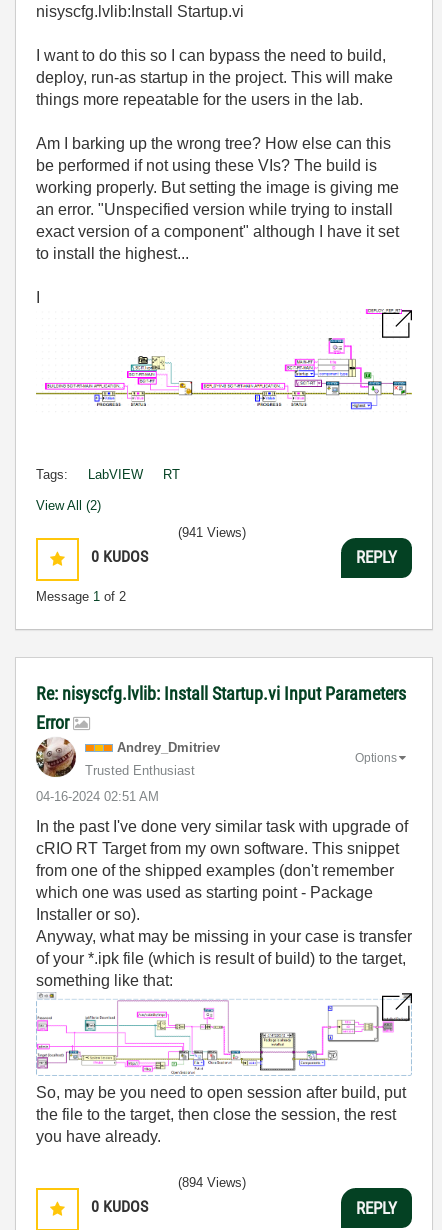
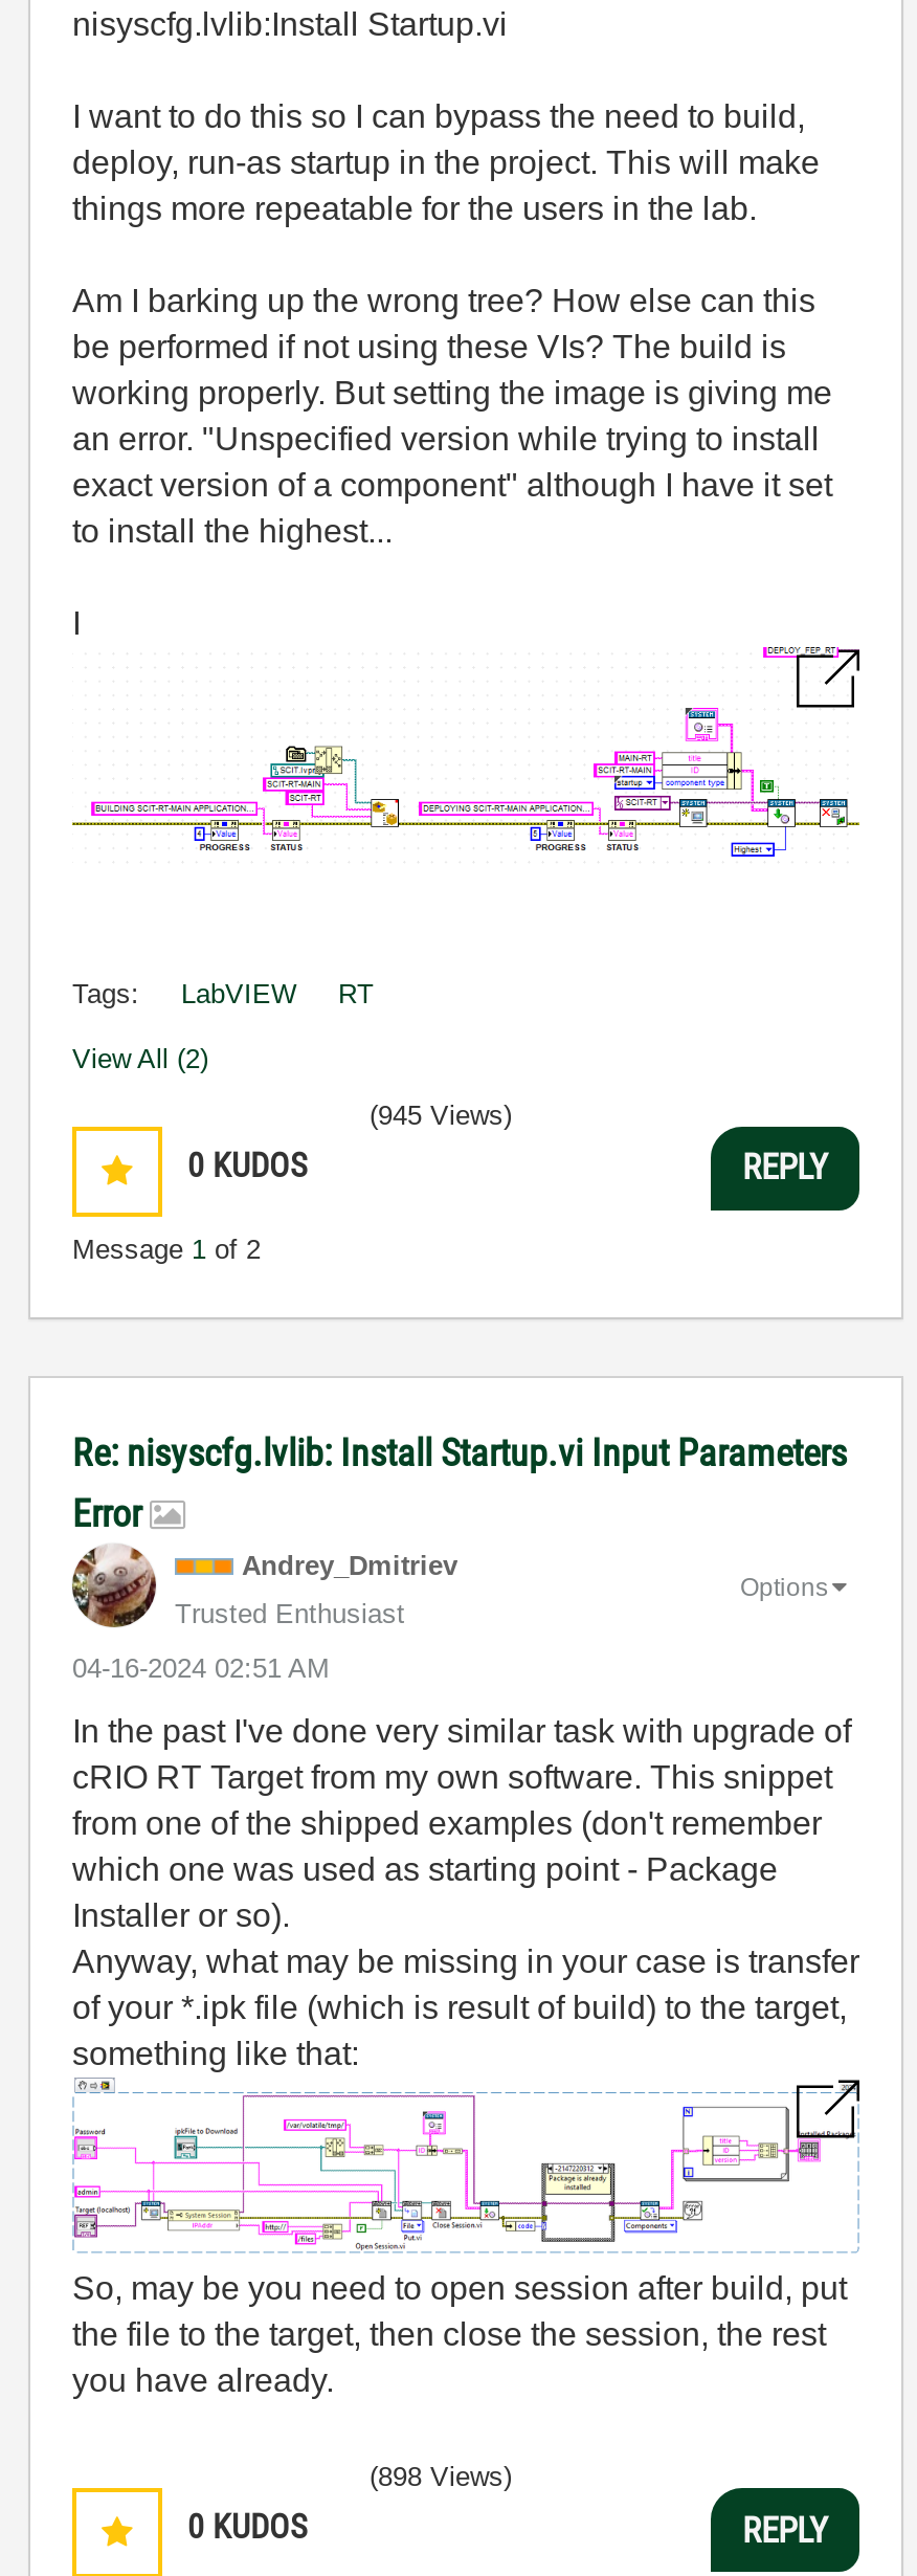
[178,525,246,540] (941 Views) -> [370,1099,512,1130] (945 Views)
[178,1175,246,1190] (894 Views) -> [370,2461,512,2492] (898 Views)

